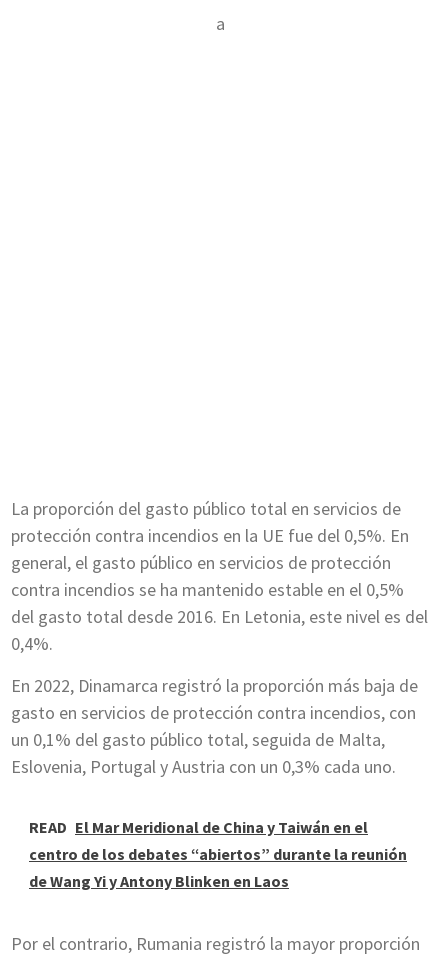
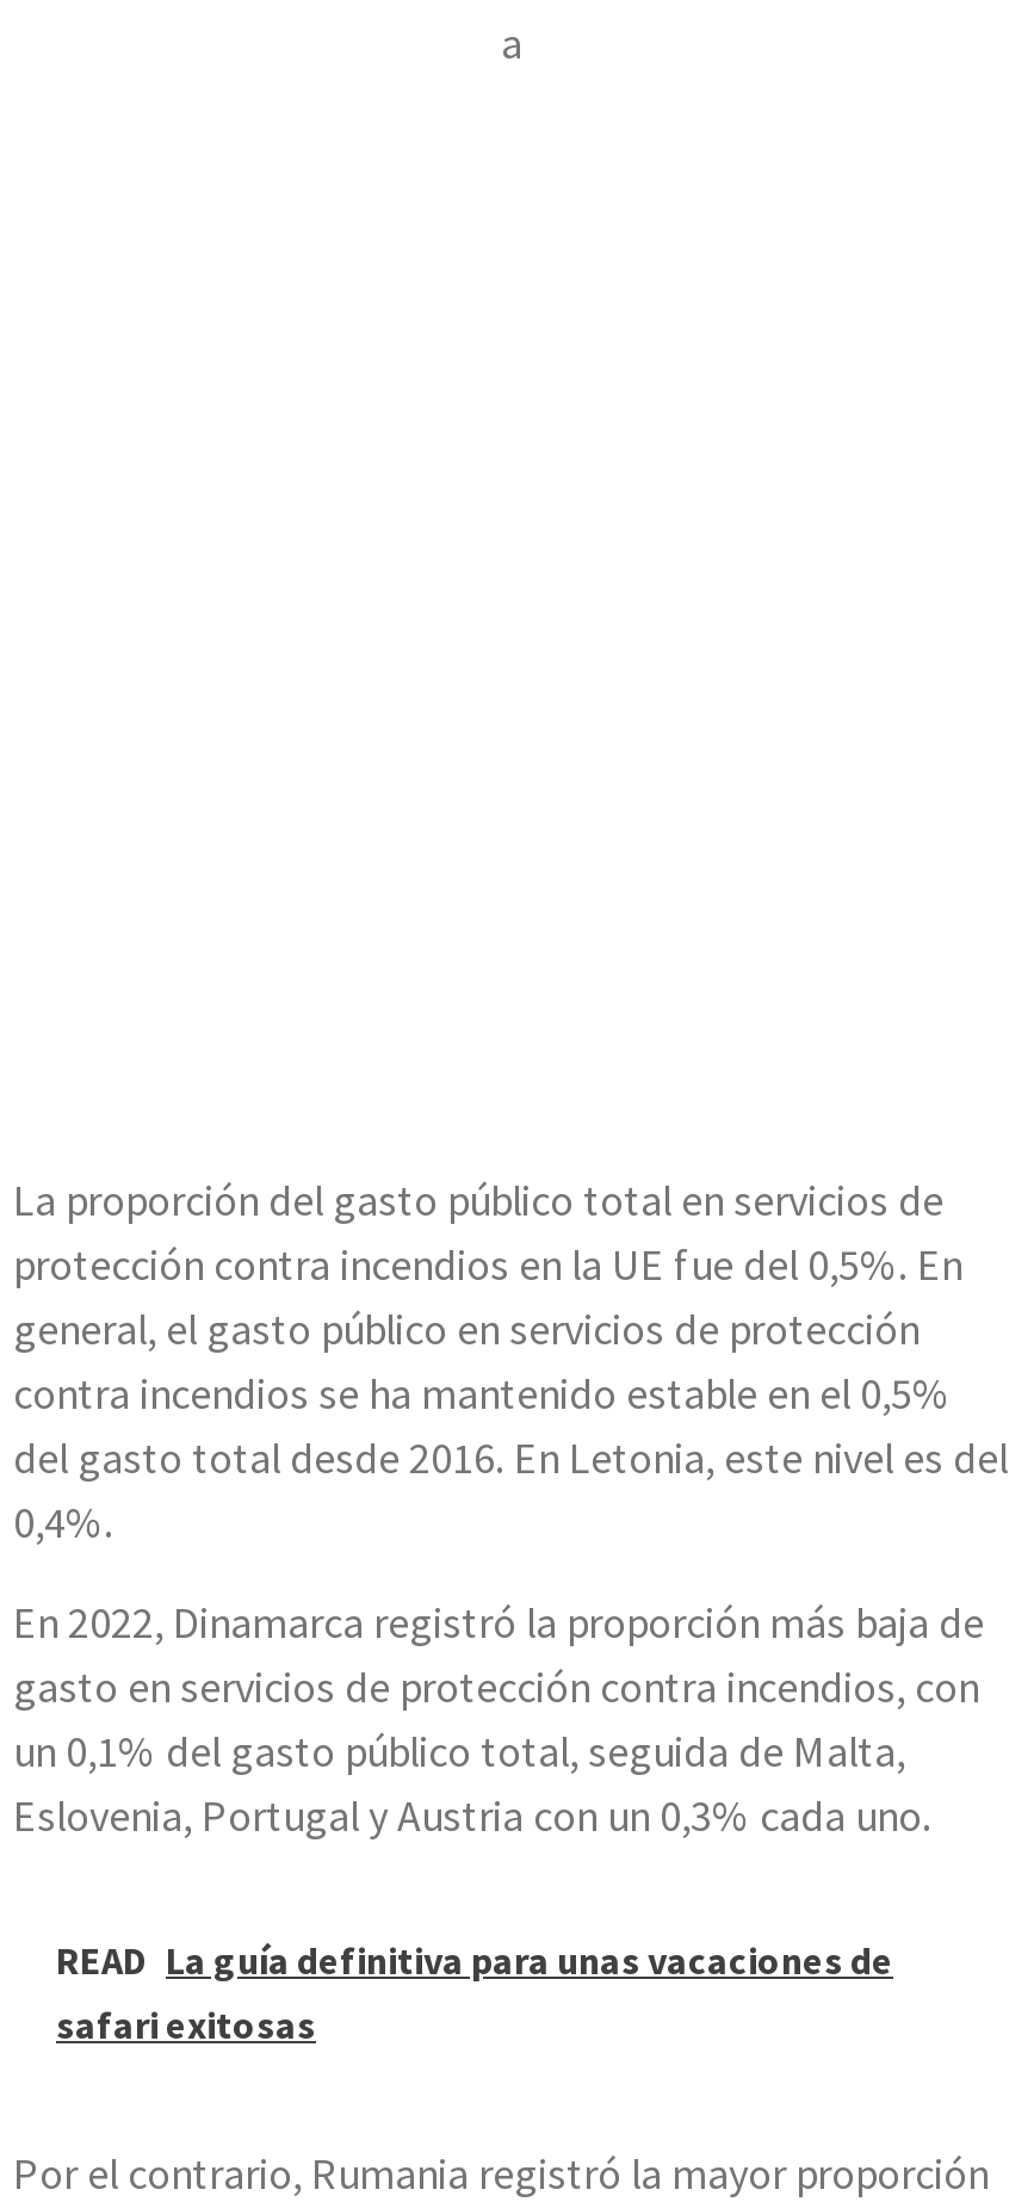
[29,817,407,891] READ El Mar Meridional de China y Taiwán en el | centro de los debates “abiertos” durante la reunión | de Wang Yi y Antony Blinken en Laos -> [56,1936,893,2048] READ La guía definitiva para unas vacaciones de | safari exitosas

